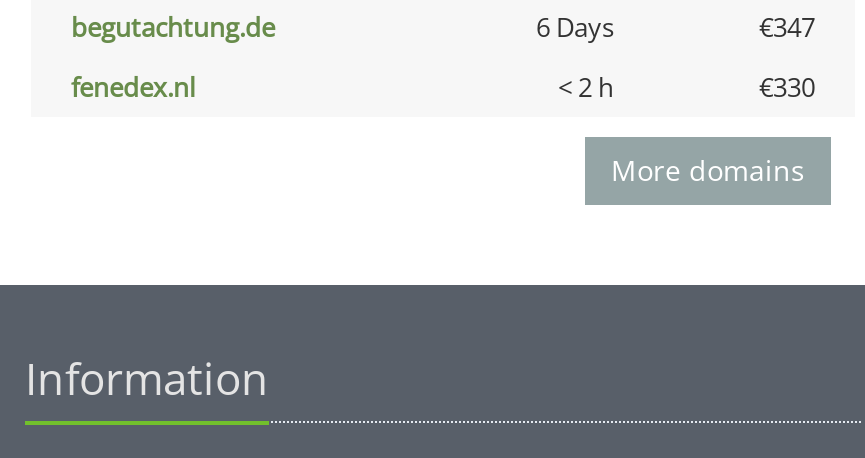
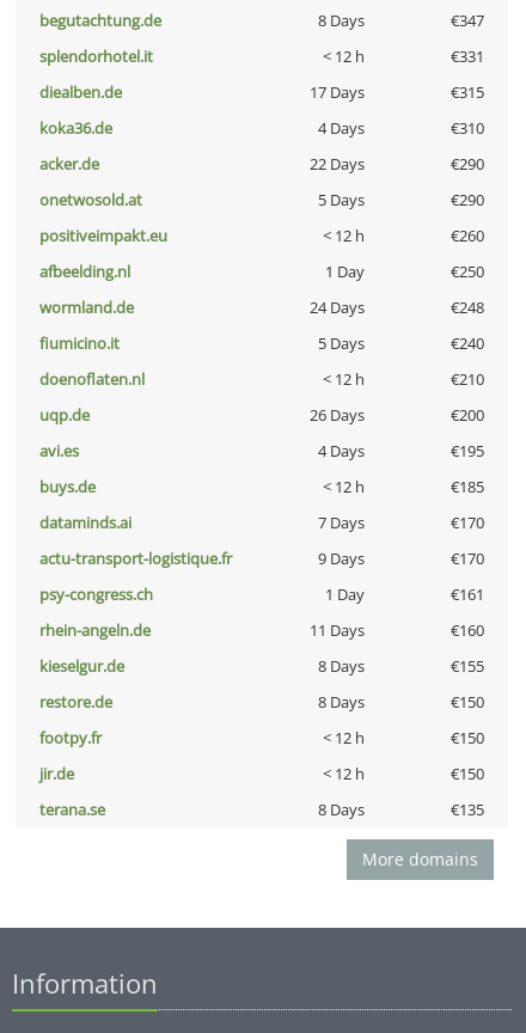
[536,9,614,45] 6 Days -> [317,10,364,31] 8 Days
[71,69,815,105] fenedex.nl | < 2 h | €330 -> [39,45,484,820] splendorhotel.it | < 12 h | €331 | diealben.de | 17 Days | €315 | koka36.de | 4 Days | €310 | acker.de | 22 Days | €290 | onetwosold.at | 5 Days | €290 | positiveimpakt.eu | < 12 h | €260 | afbeelding.nl | 1 Day | €250 | wormland.de | 24 Days | €248 | fiumicino.it | 5 Days | €240 | doenoflaten.nl | < 12 h | €210 | uqp.de | 26 Days | €200 | avi.es | 4 Days | €195 | buys.de | < 12 h | €185 | dataminds.ai | 7 Days | €170 | actu-transport-logistique.fr | 9 Days | €170 | psy-congress.ch | 1 Day | €161 | rhein-angeln.de | 11 Days | €160 | kieselgur.de | 8 Days | €155 | restore.de | 8 Days | €150 | footpy.fr | < 12 h | €150 | jir.de | < 12 h | €150 | terana.se | 8 Days | €135

